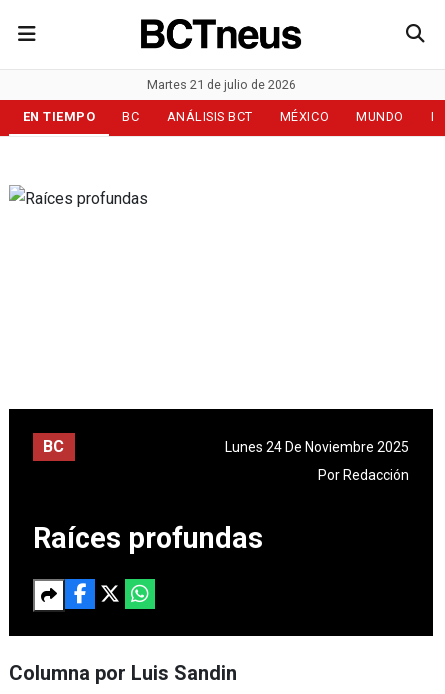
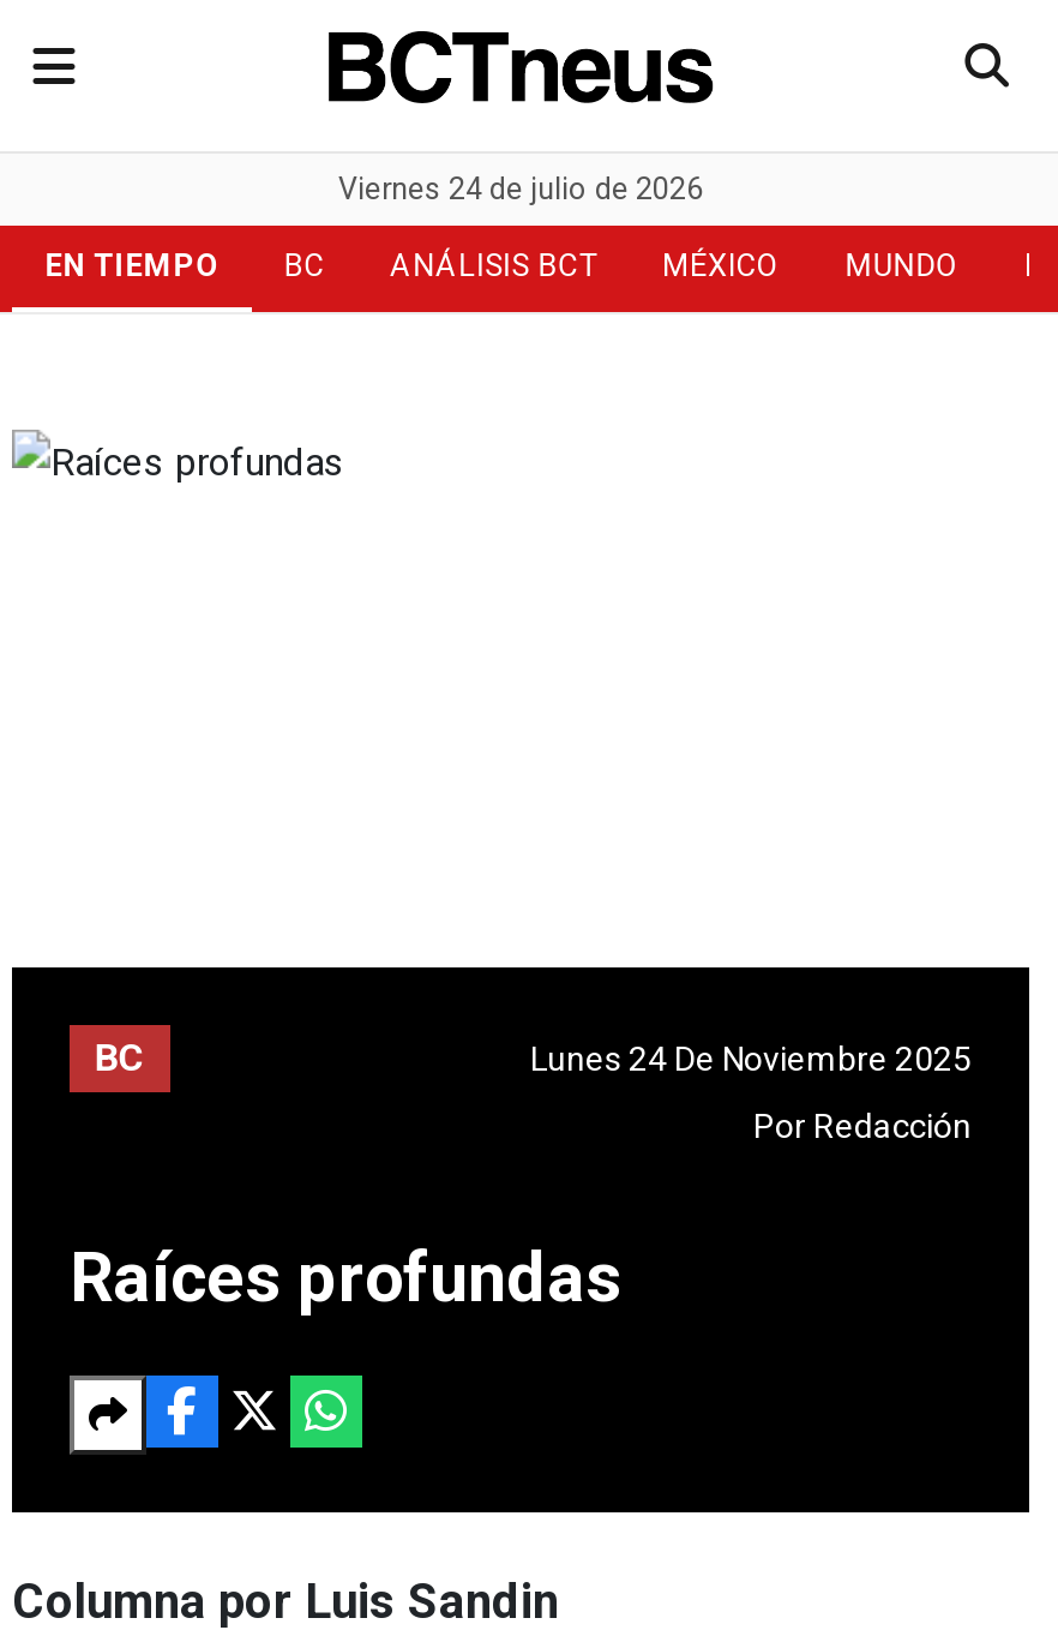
[146,77,295,92] Martes 21 de julio de 2026 -> [338,170,703,206] Viernes 24 de julio de 2026

